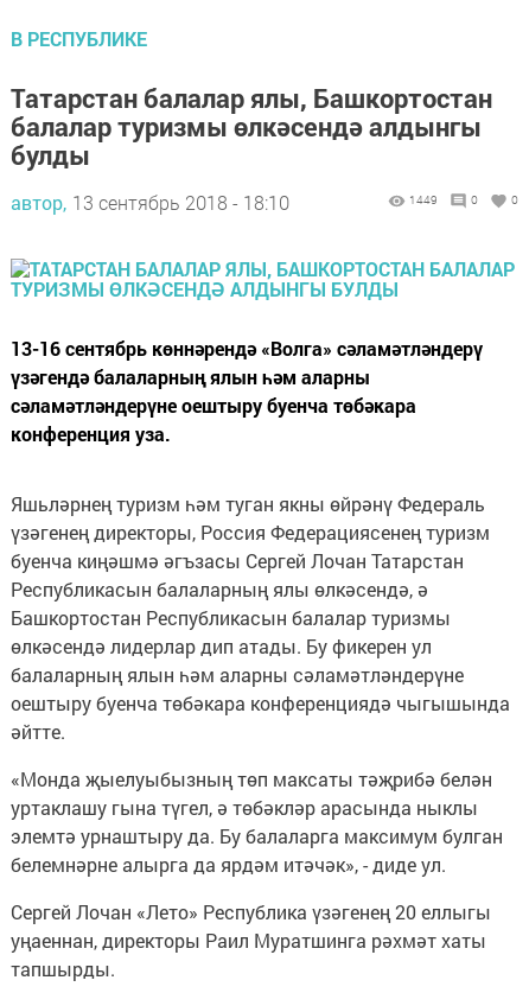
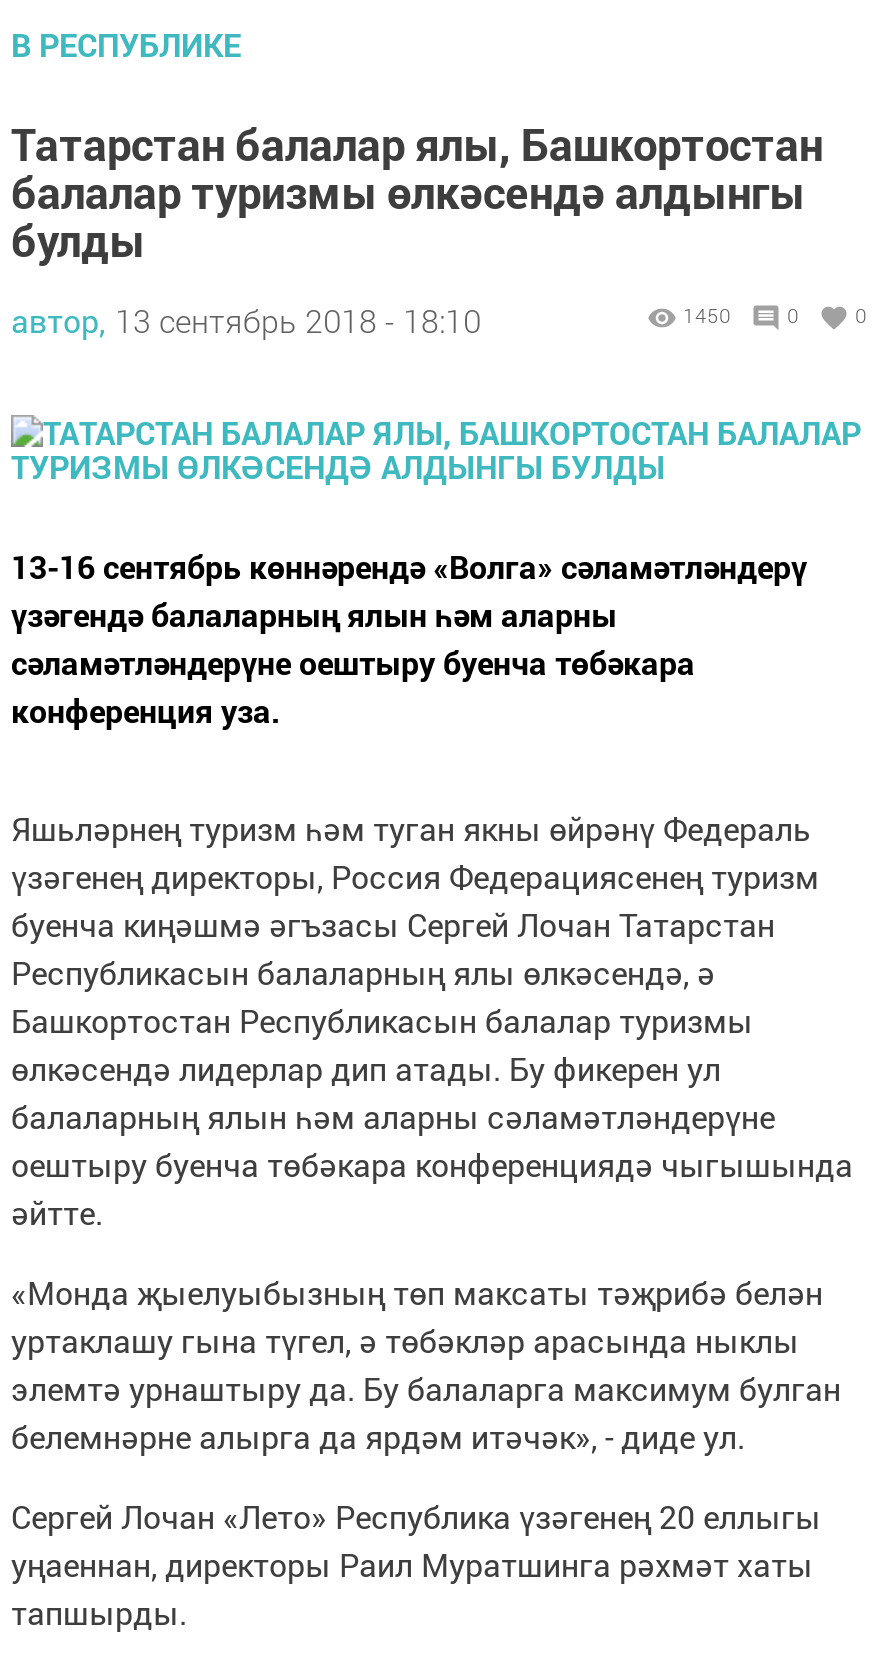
[409,193,438,208] 1449 -> [683,304,731,330] 1450

